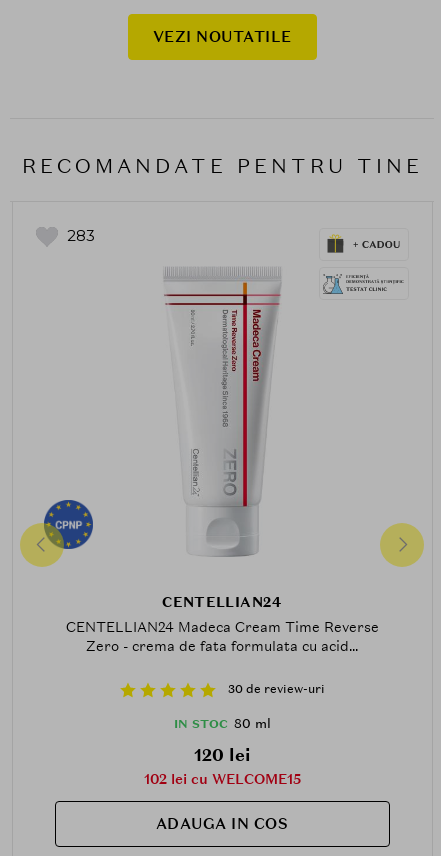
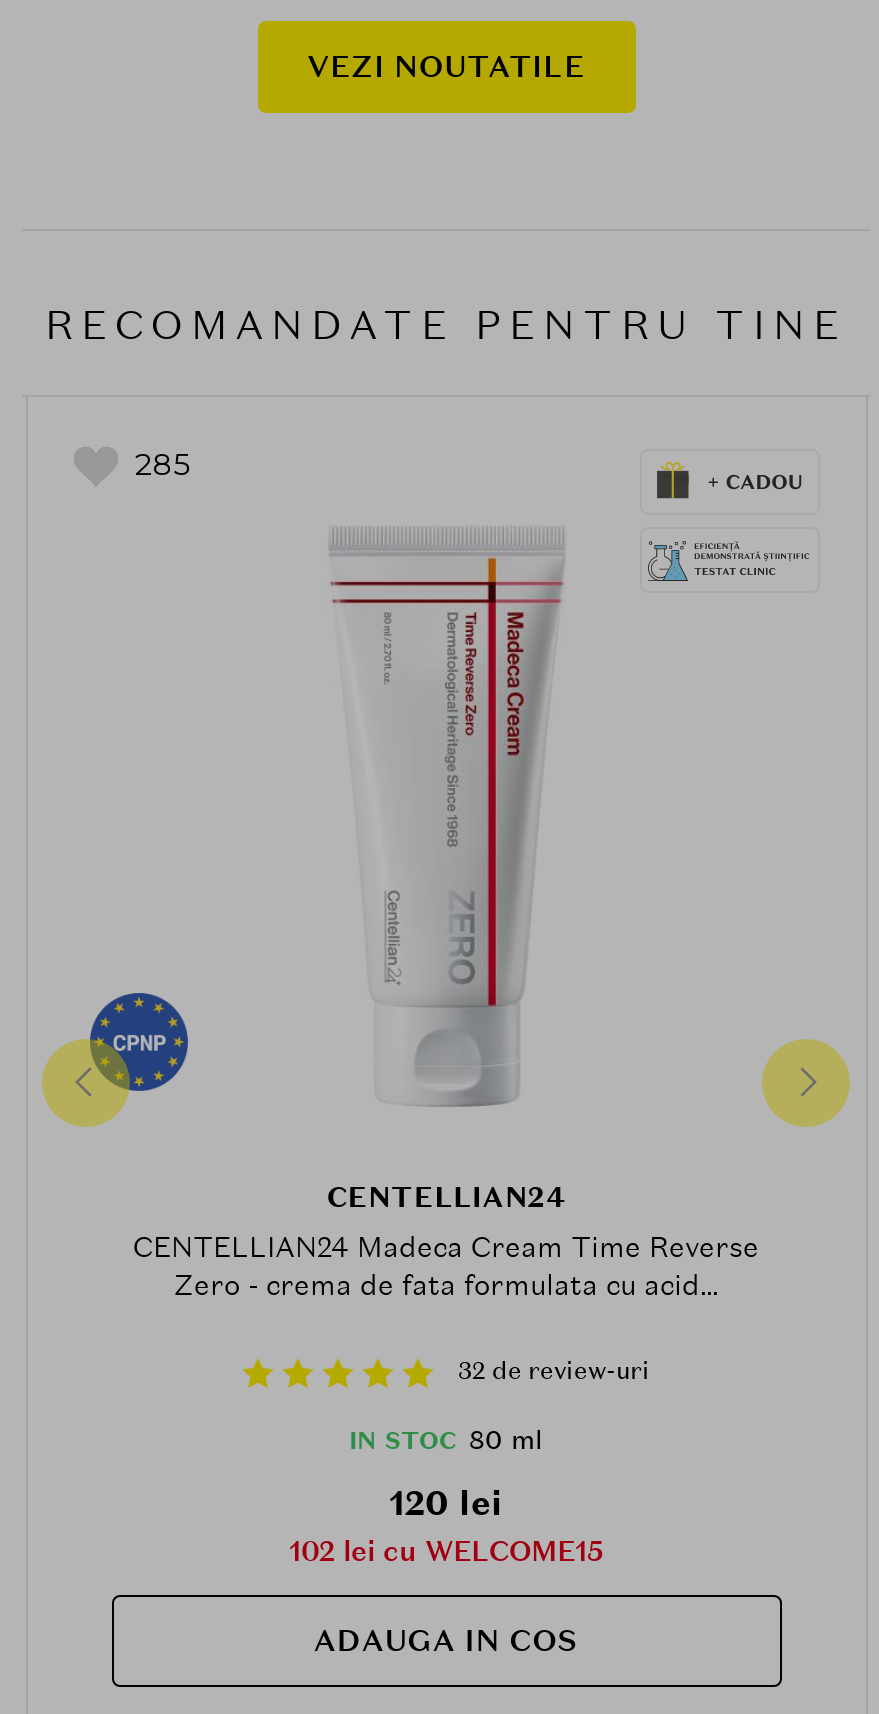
[66,226,94,245] 283 -> [135,445,191,483] 285
[227,681,324,697] 30 de review-uri -> [458,1356,650,1388] 32 de review-uri

